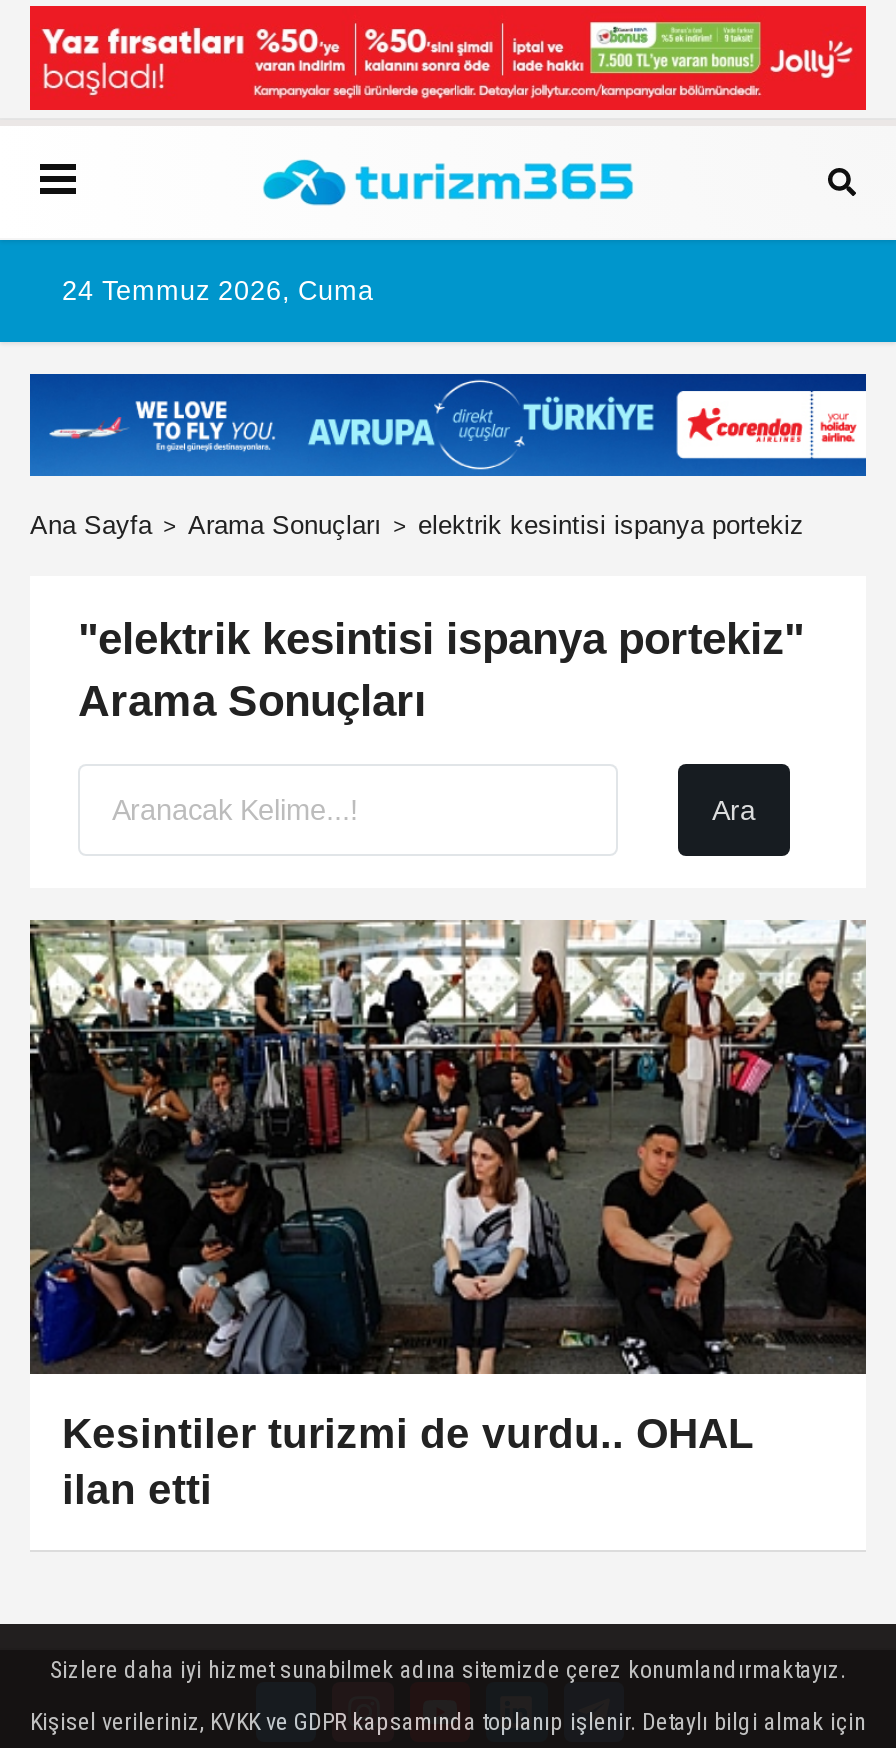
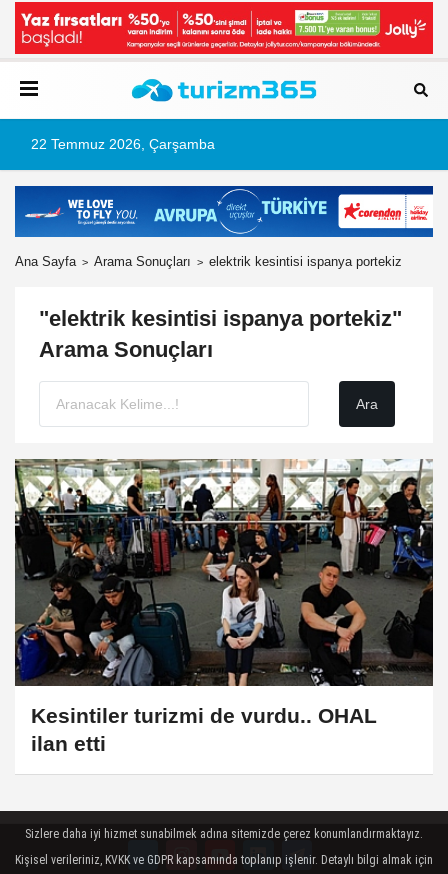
[62,275,374,305] 24 Temmuz 2026, Cuma -> [31,137,215,152] 22 Temmuz 2026, Çarşamba

